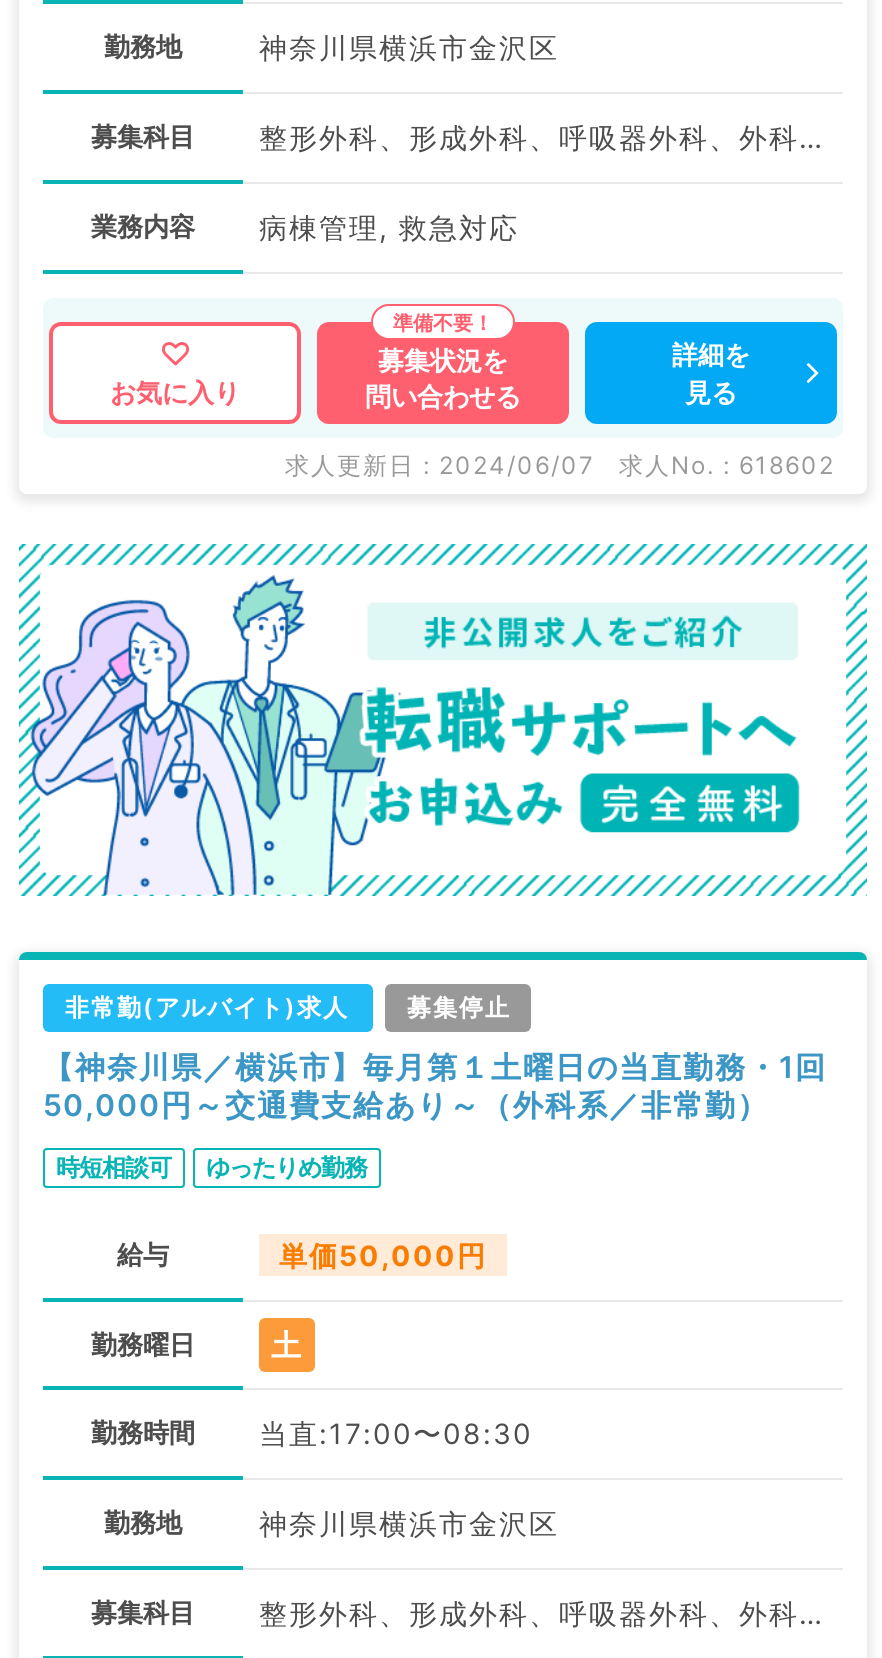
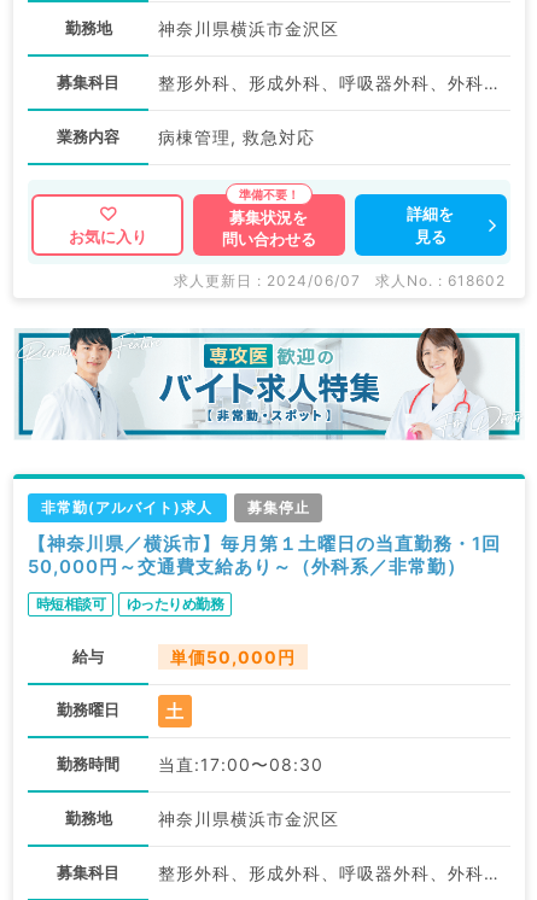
[17,542,869,898] [image] -> [18,327,519,440] [image]

